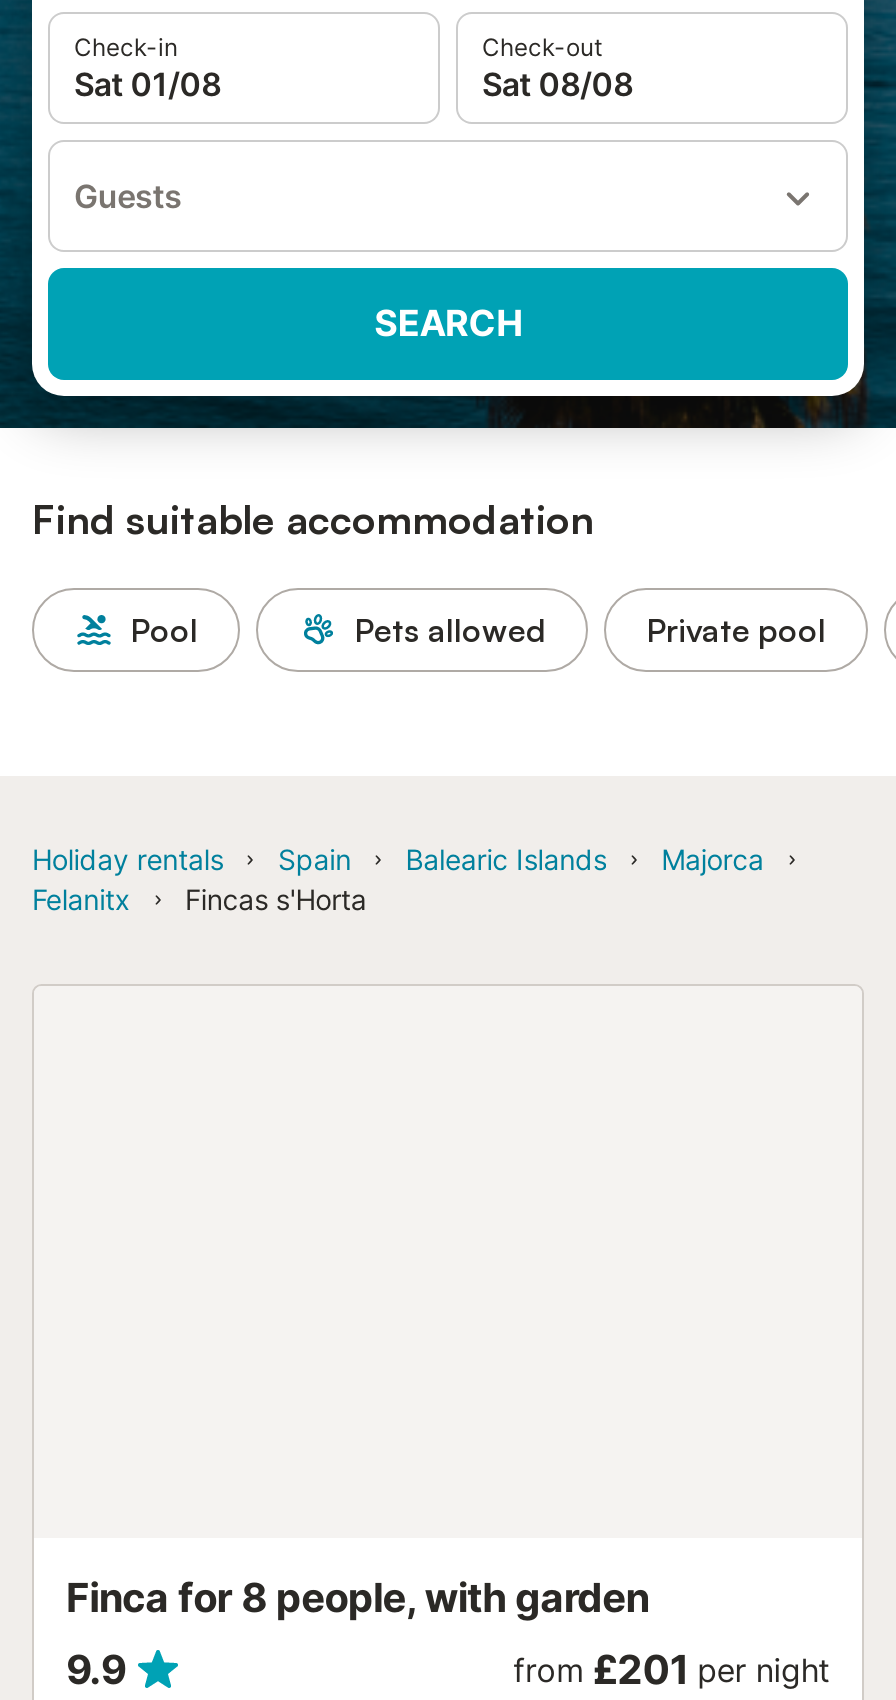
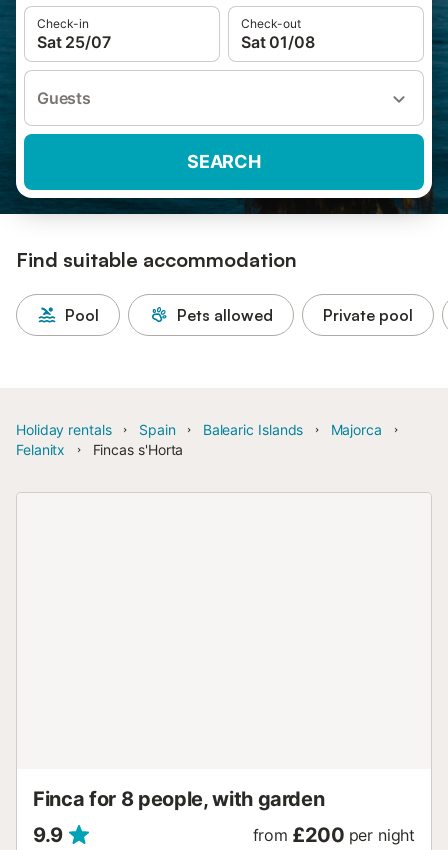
[74,64,221,104] Sat 01/08 -> [37,32,110,52] Sat 25/07
[482,64,633,104] Sat 08/08 -> [241,32,314,52] Sat 01/08
[513,1646,830,1694] from £201 per night -> [253,823,415,847] from £200 per night

